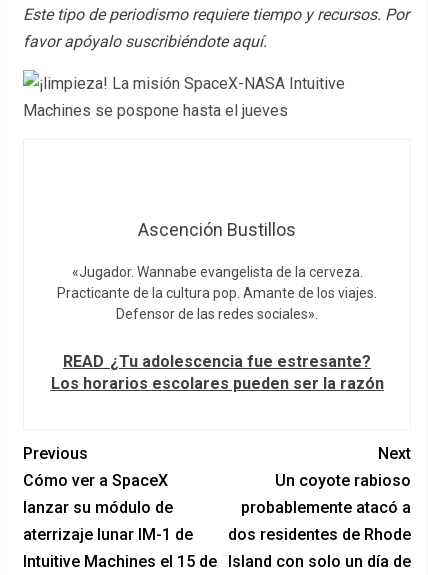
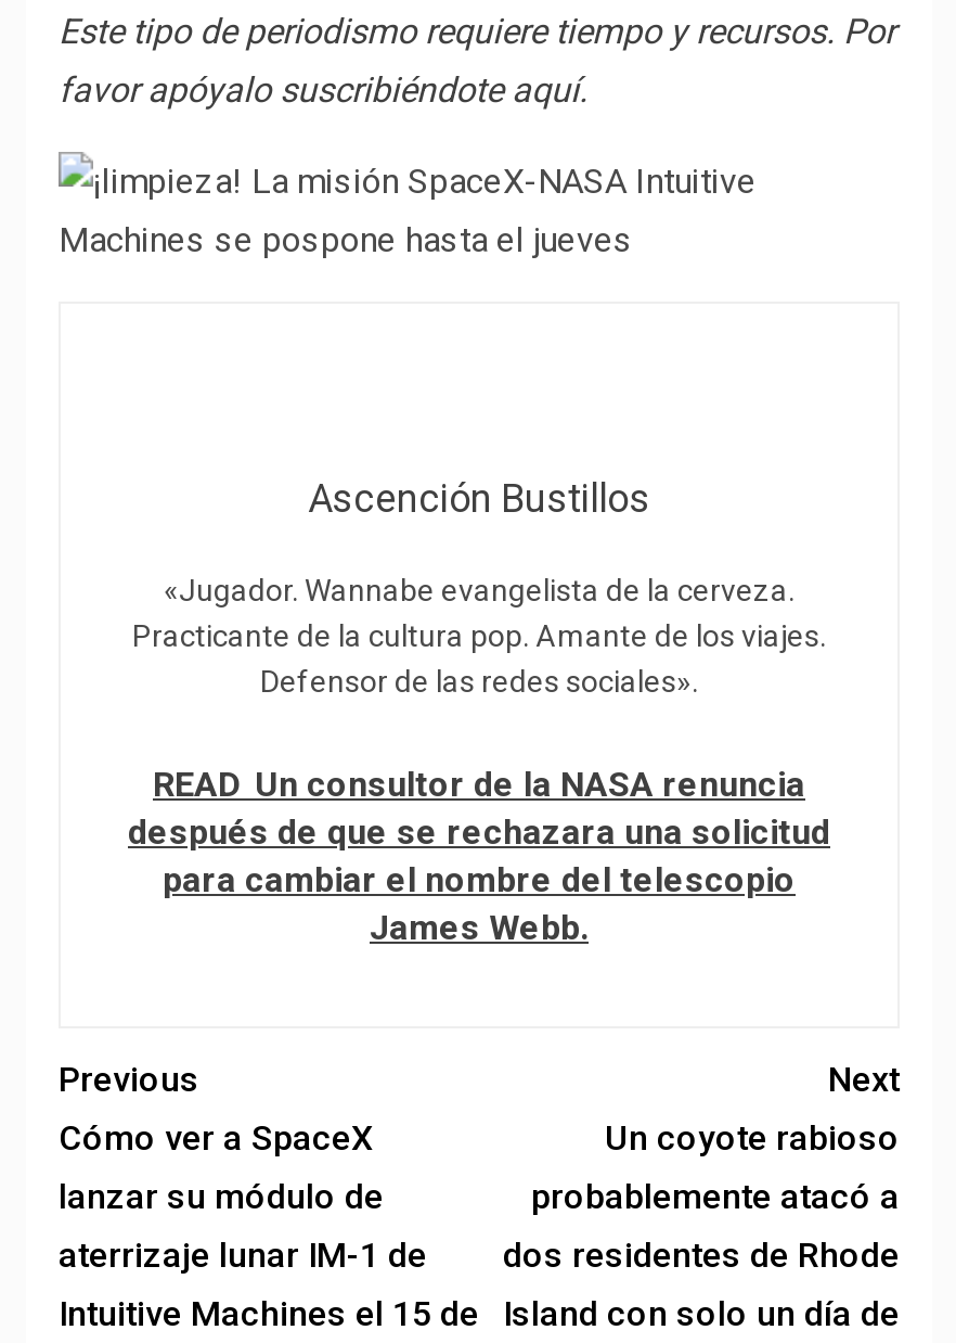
[50,351,383,392] READ ¿Tu adolescencia fue estresante? | Los horarios escolares pueden ser la razón -> [128,763,830,947] READ Un consultor de la NASA renuncia | después de que se rechazara una solicitud | para cambiar el nombre del telescopio | James Webb.

